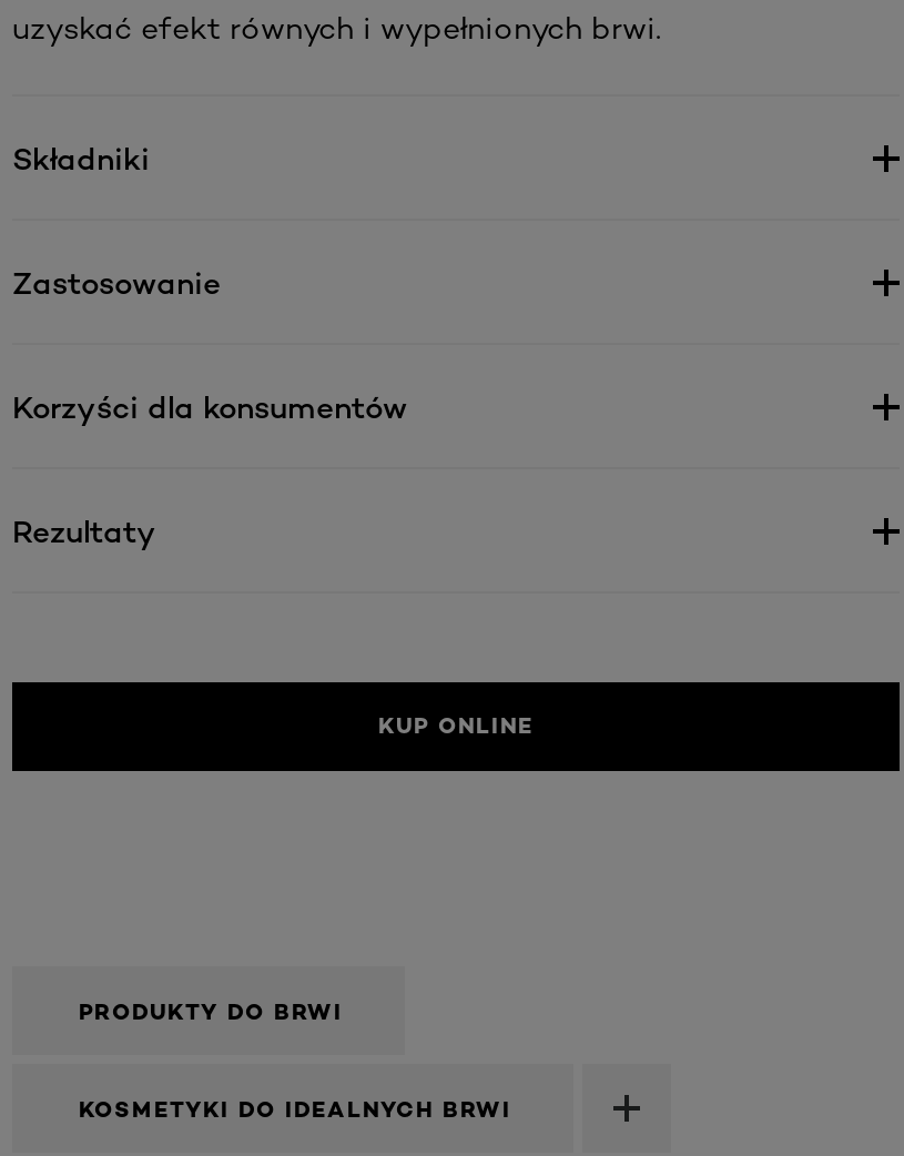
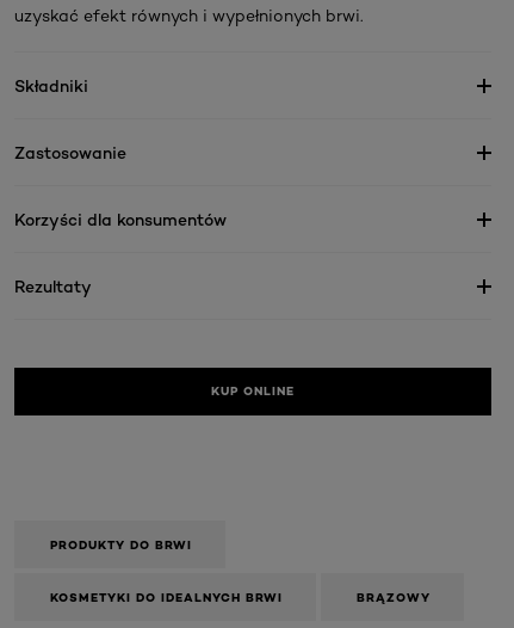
none -> [357,590,431,605] BRĄZOWY

